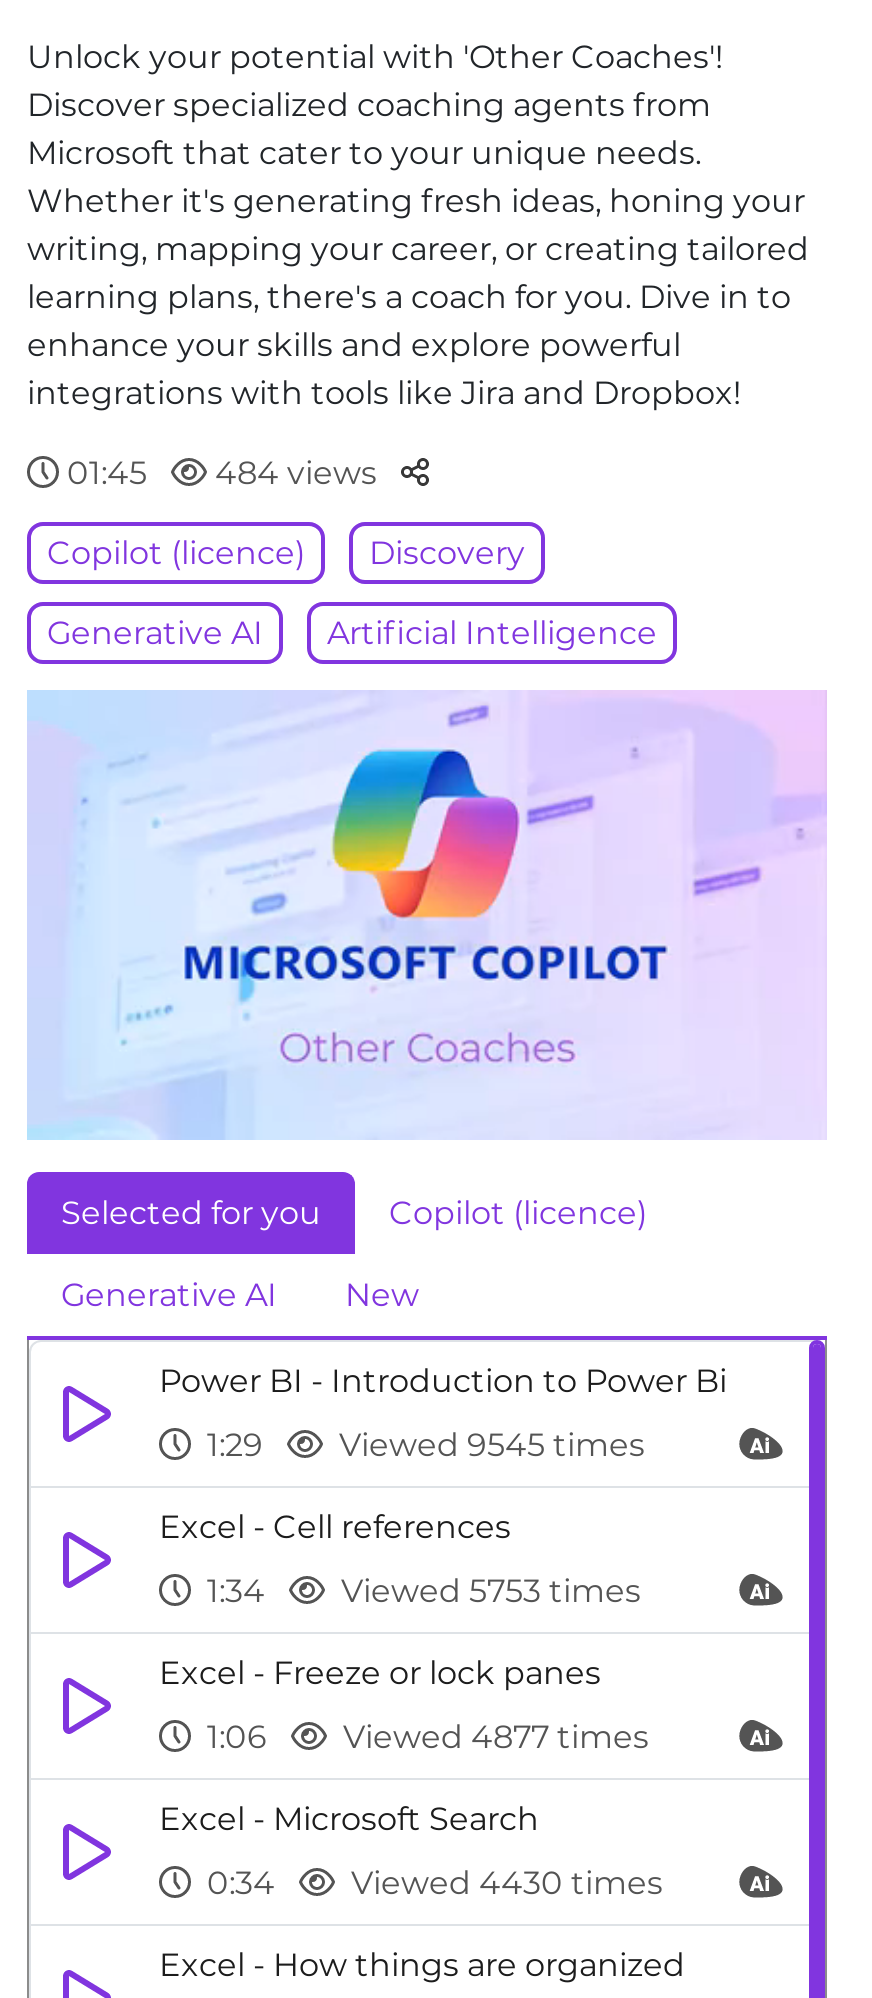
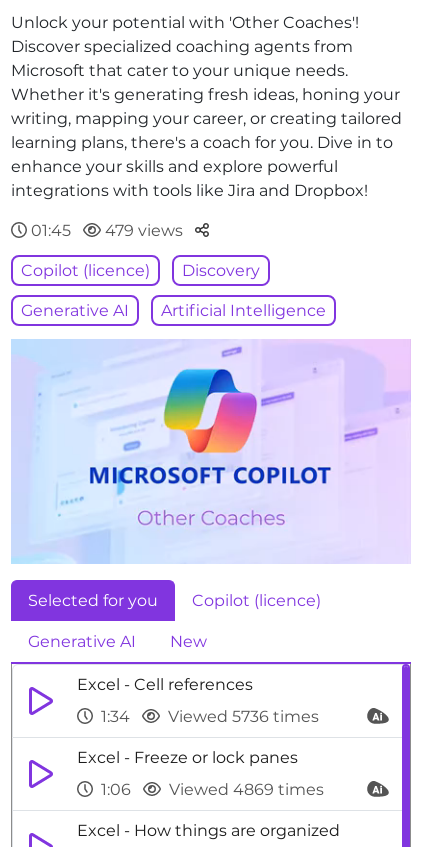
[207,454,377,492] 484 views -> [101,221,183,240] 479 views
[159,1362,727,1464] Power BI - Introduction to Power Bi | 1:29 | Viewed 9545 times -> none
[199,1572,641,1610] 1:34 Viewed 5753 times -> [97,707,319,726] 1:34 Viewed 5736 times
[159,1718,663,1902] Viewed 4877 times | Excel - Microsoft Search | 0:34 | Viewed 4430 times -> [165,780,324,799] Viewed 4869 times

